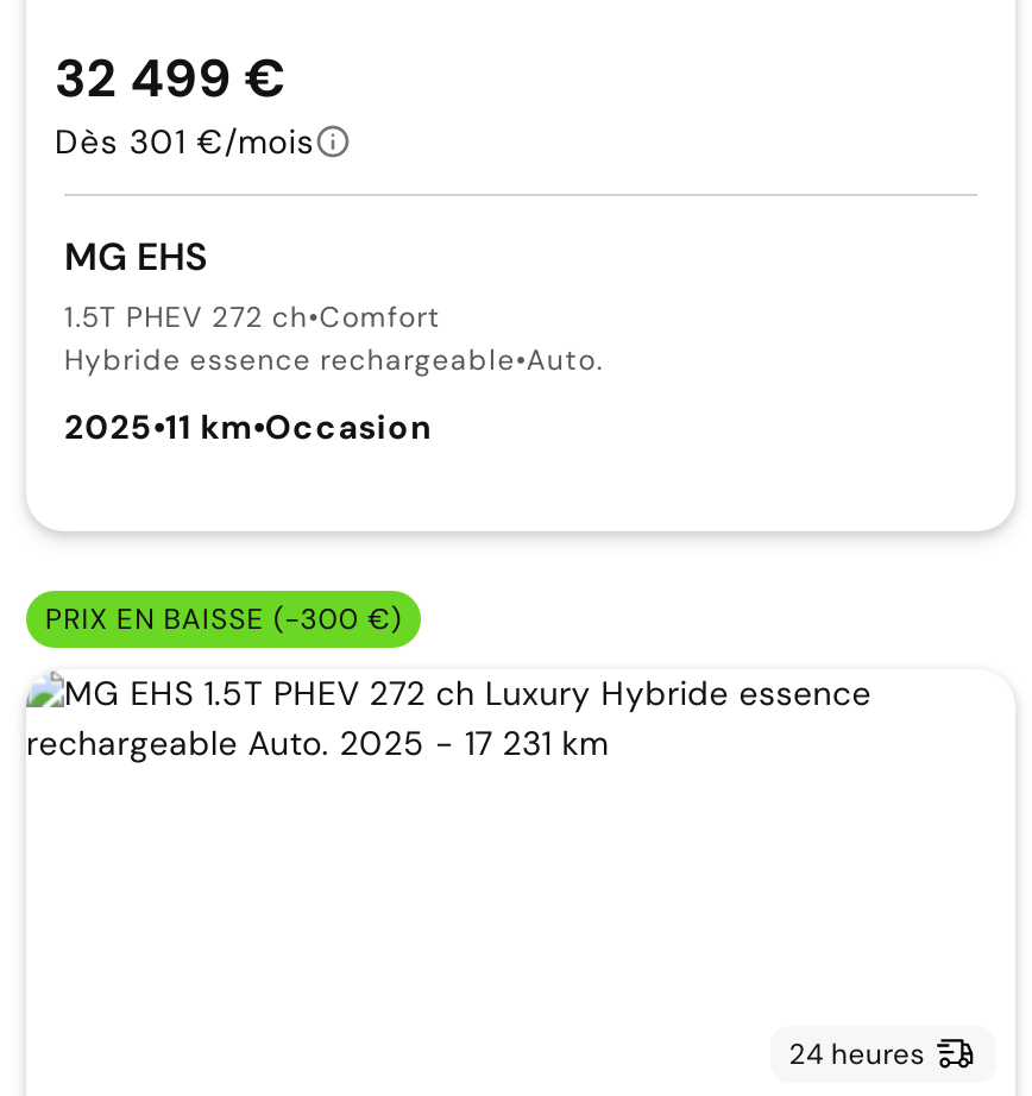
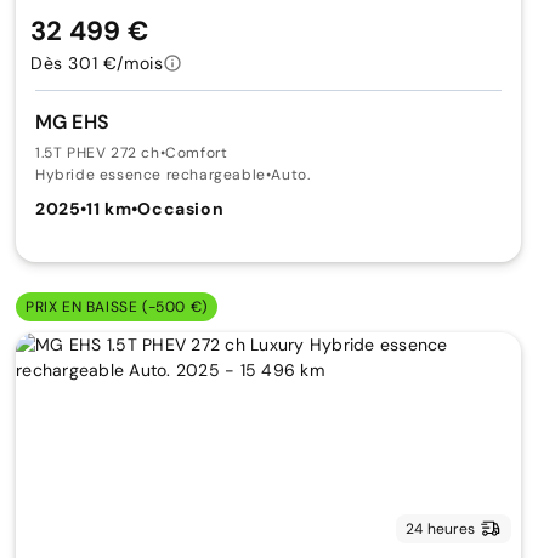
[45,600,401,638] PRIX EN BAISSE (-300 €) -> [26,297,207,316] PRIX EN BAISSE (-500 €)

